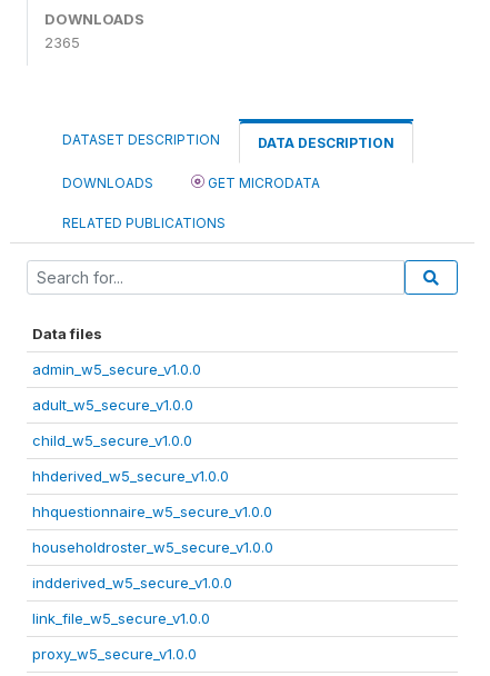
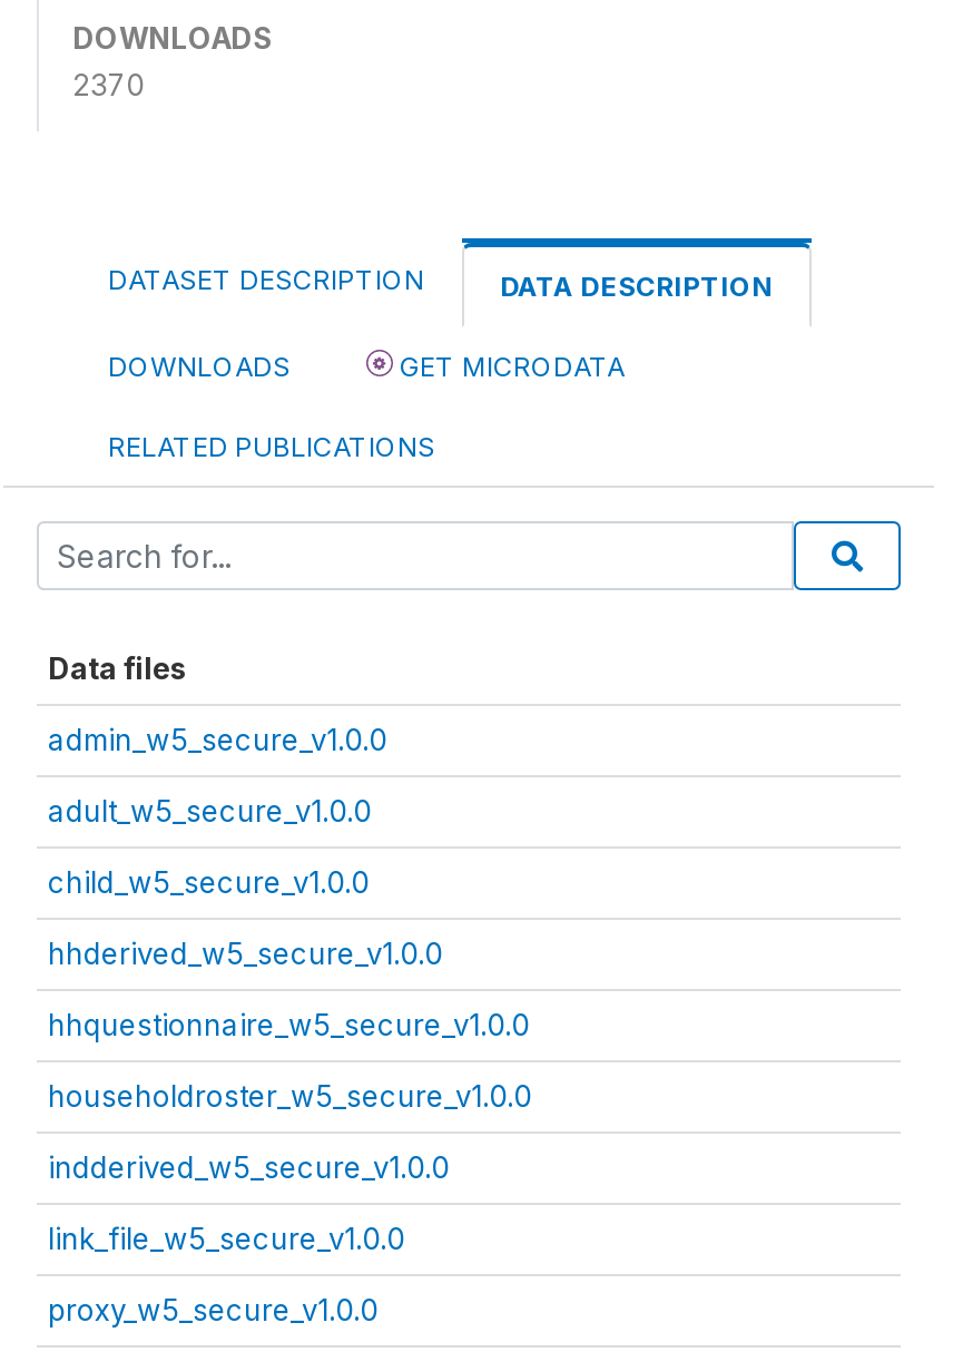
[44,33,80,51] 2365 -> [72,67,144,102] 2370

